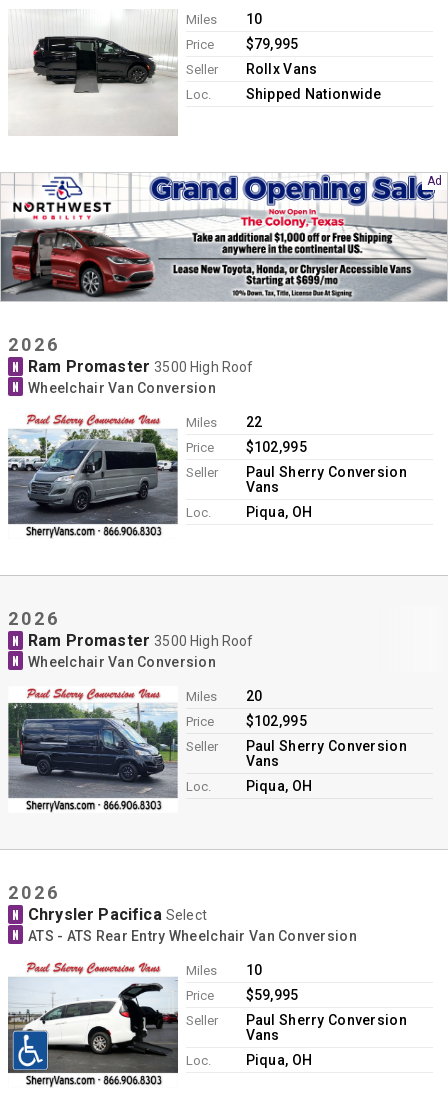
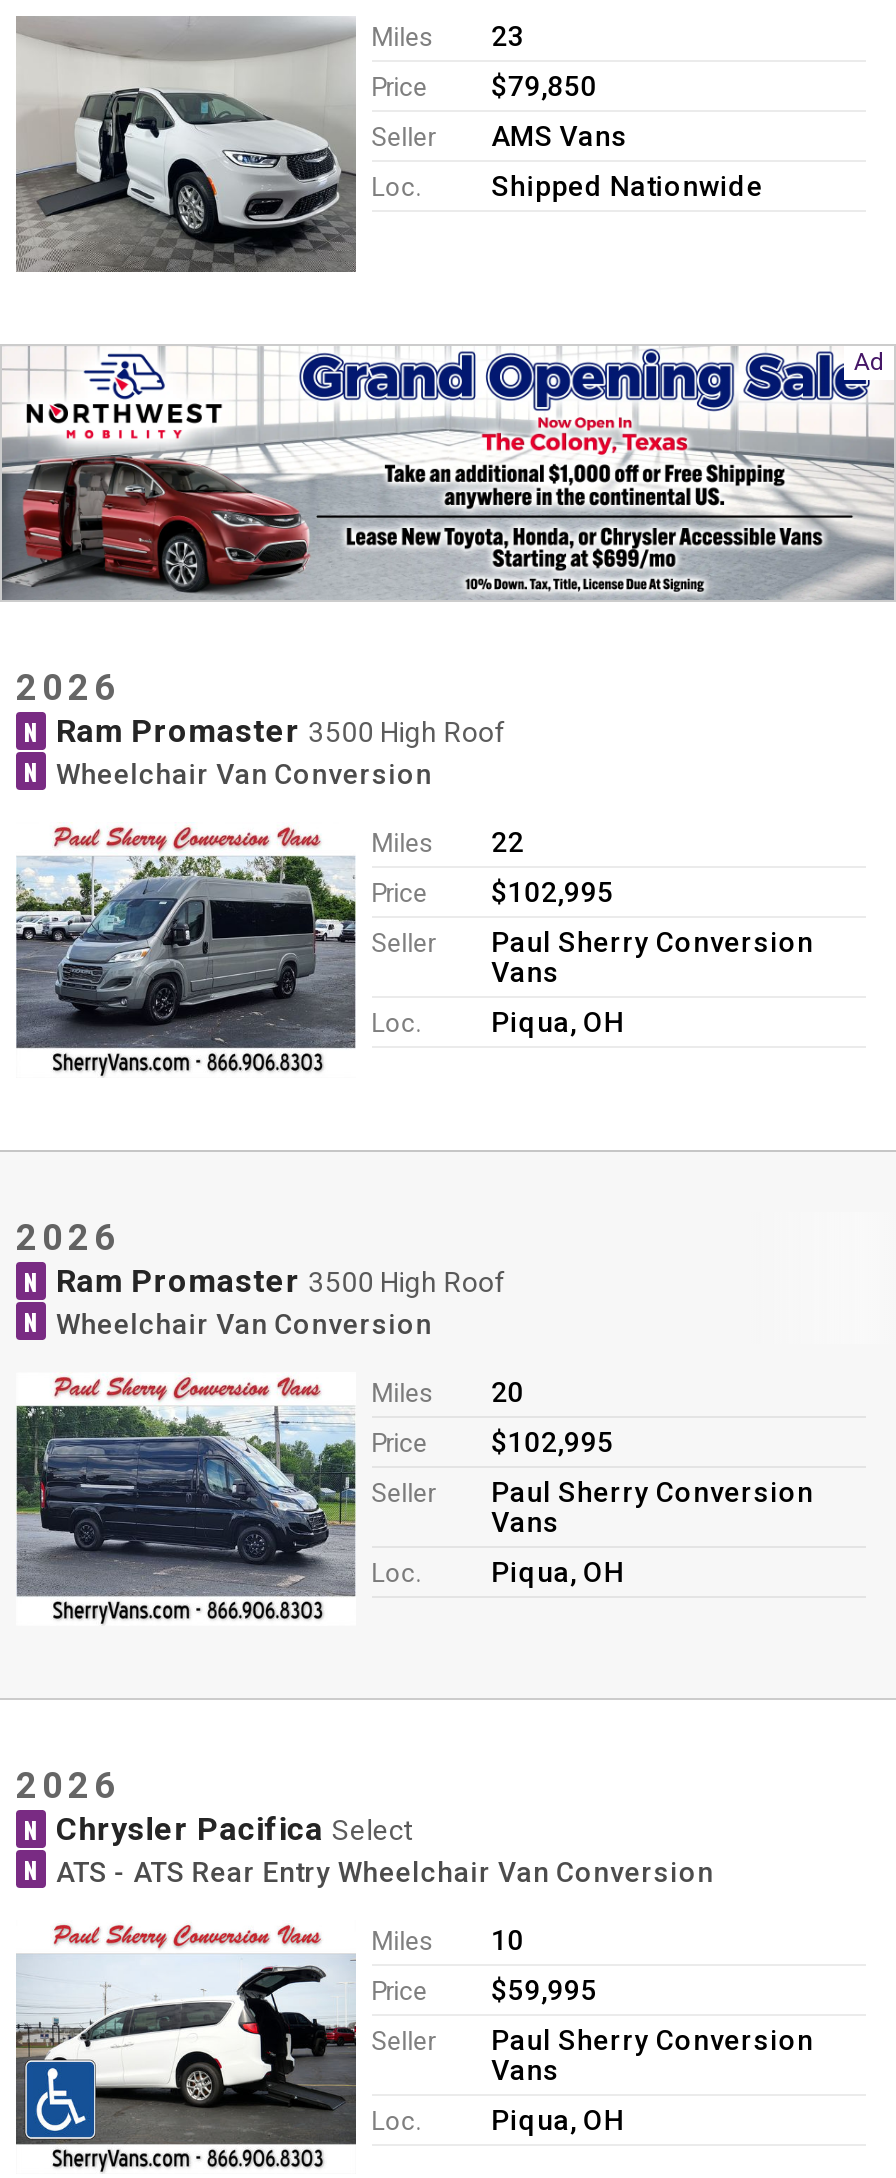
[8,9,262,136] [image] | Miles 10 -> [14,15,524,273] [image] | Miles 23
[246,36,299,52] $79,995 -> [491,71,597,103] $79,850
[246,61,317,77] Rollx Vans -> [491,121,628,153] AMS Vans

